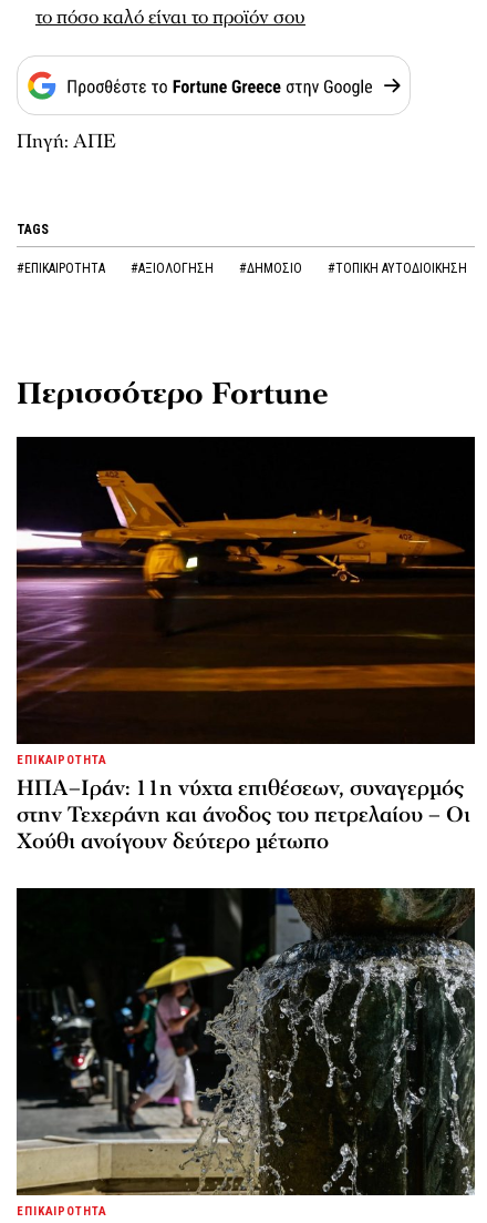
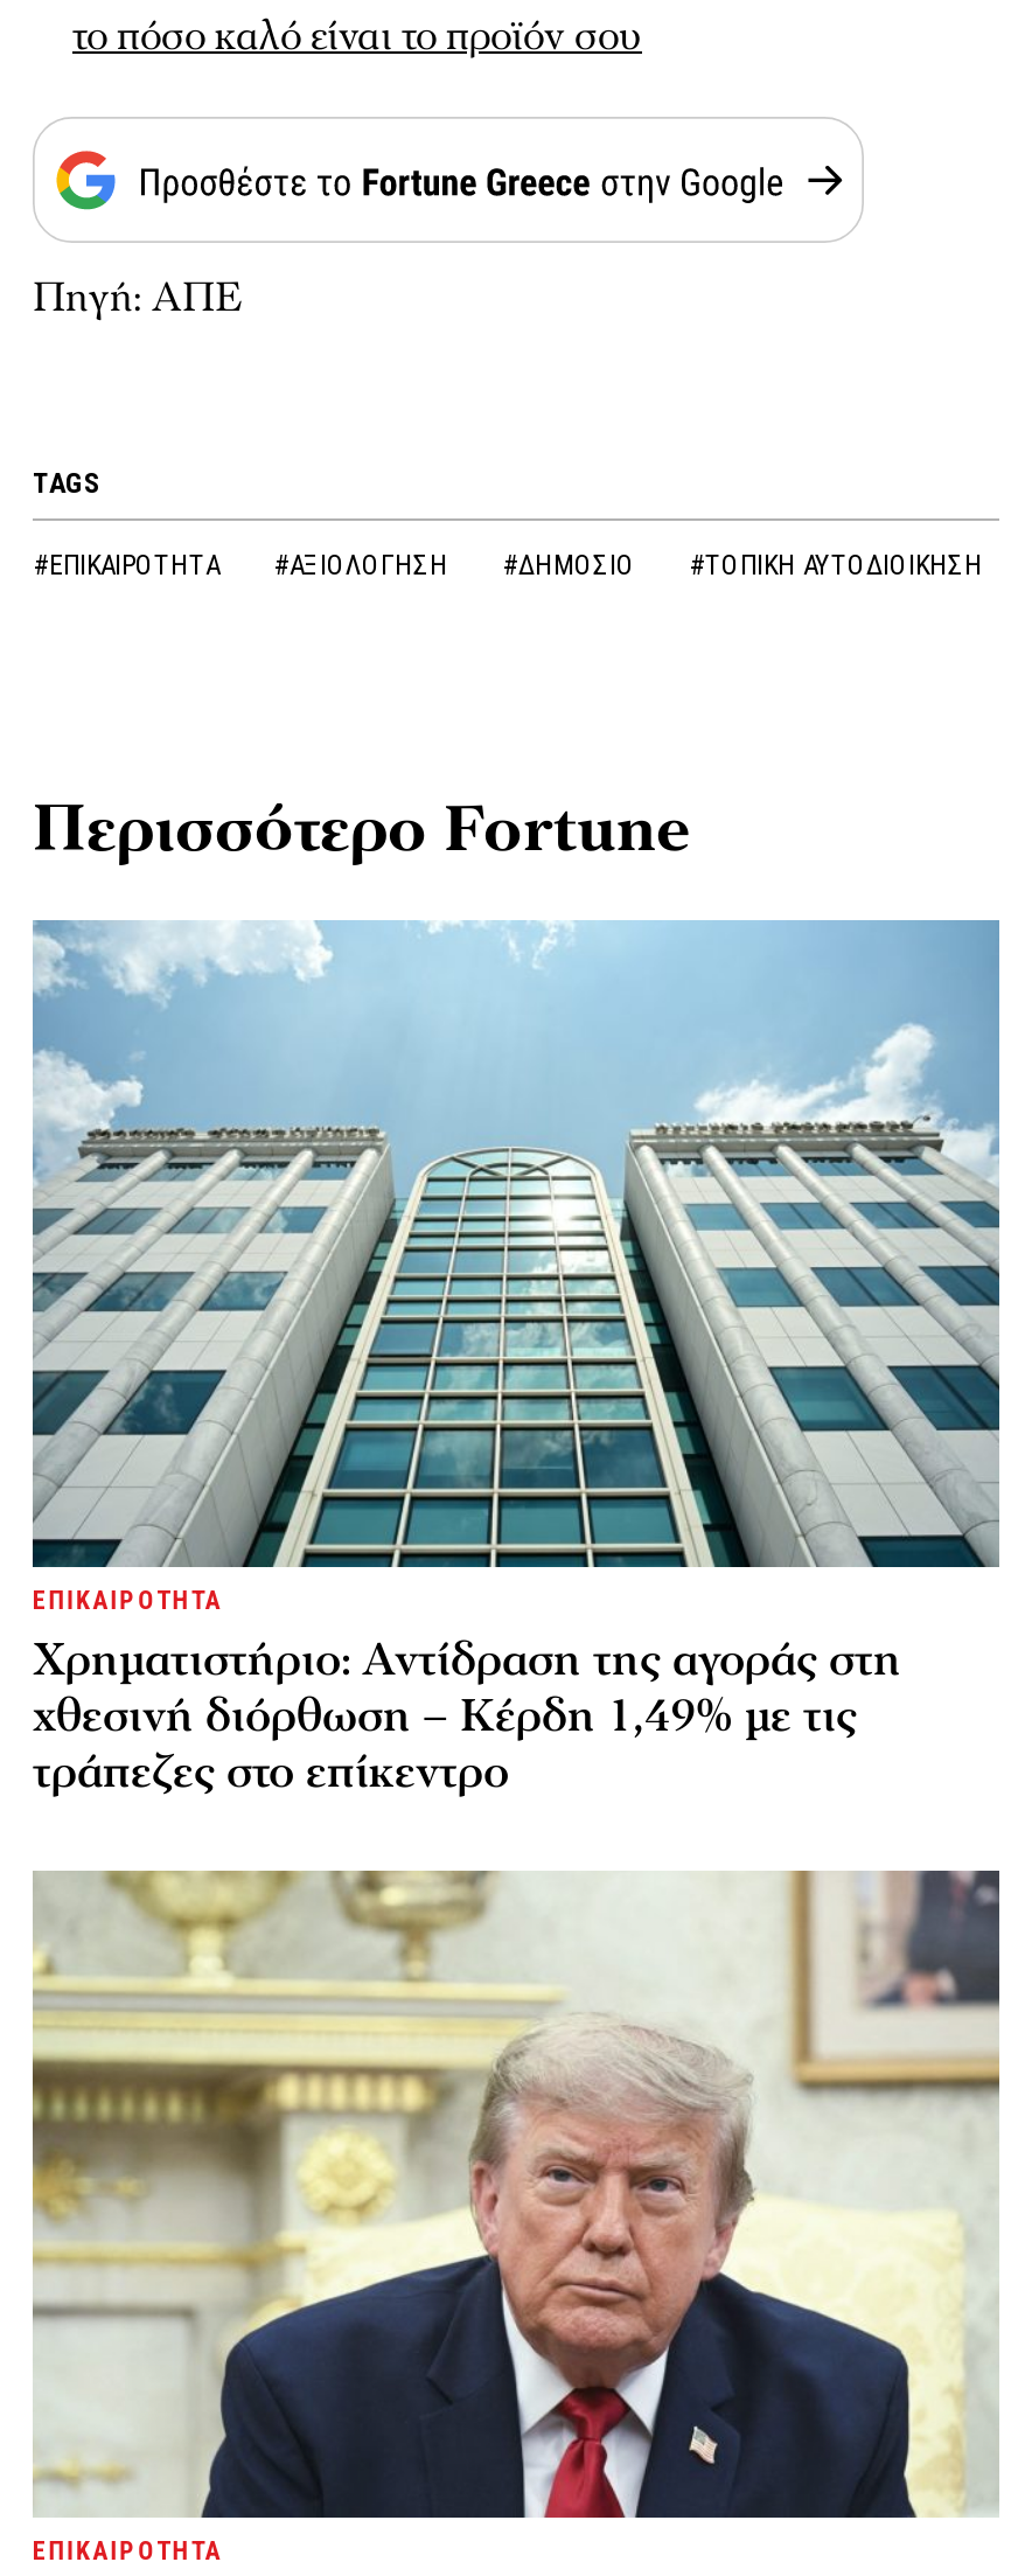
[15,436,476,856] [image] | ΗΠΑ–Ιράν: 11η νύχτα επιθέσεων, συναγερμός | στην Τεχεράνη και άνοδος του πετρελαίου – Οι | Χούθι ανοίγουν δεύτερο μέτωπο -> [30,918,1002,1803] [image] | Χρηματιστήριο: Αντίδραση της αγοράς στη | χθεσινή διόρθωση – Κέρδη 1,49% με τις | τράπεζες στο επίκεντρο
[15,887,476,1196] [image] -> [30,1868,999,2520] [image]

